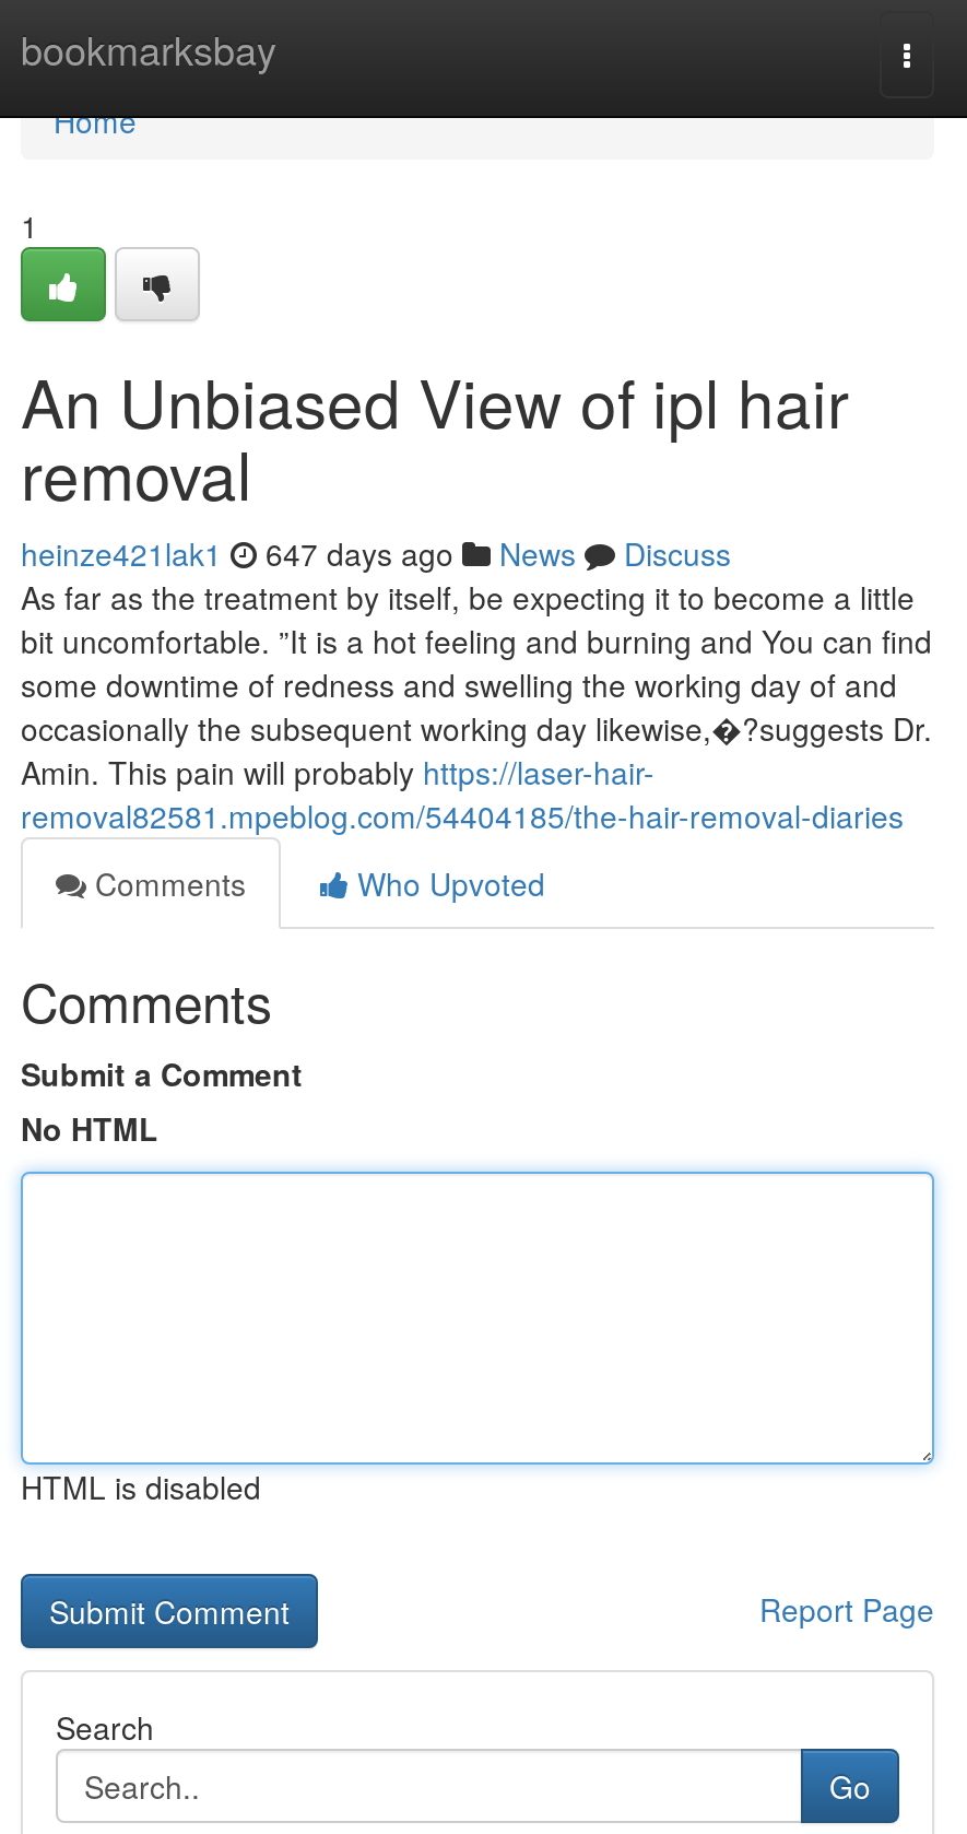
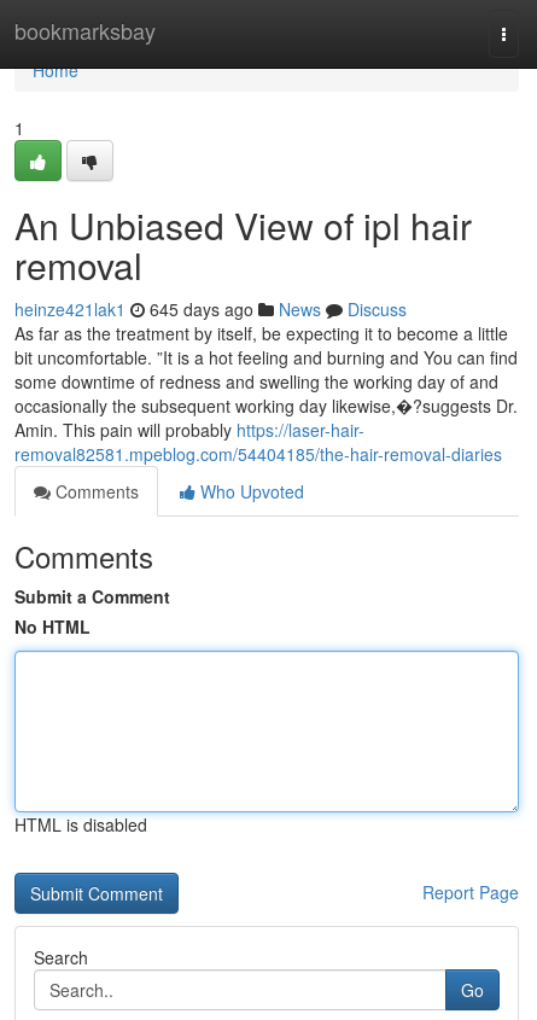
[21,531,731,575] heinze421lak1 647 days ago News Discuss -> [14,297,407,321] heinze421lak1 645 days ago News Discuss

